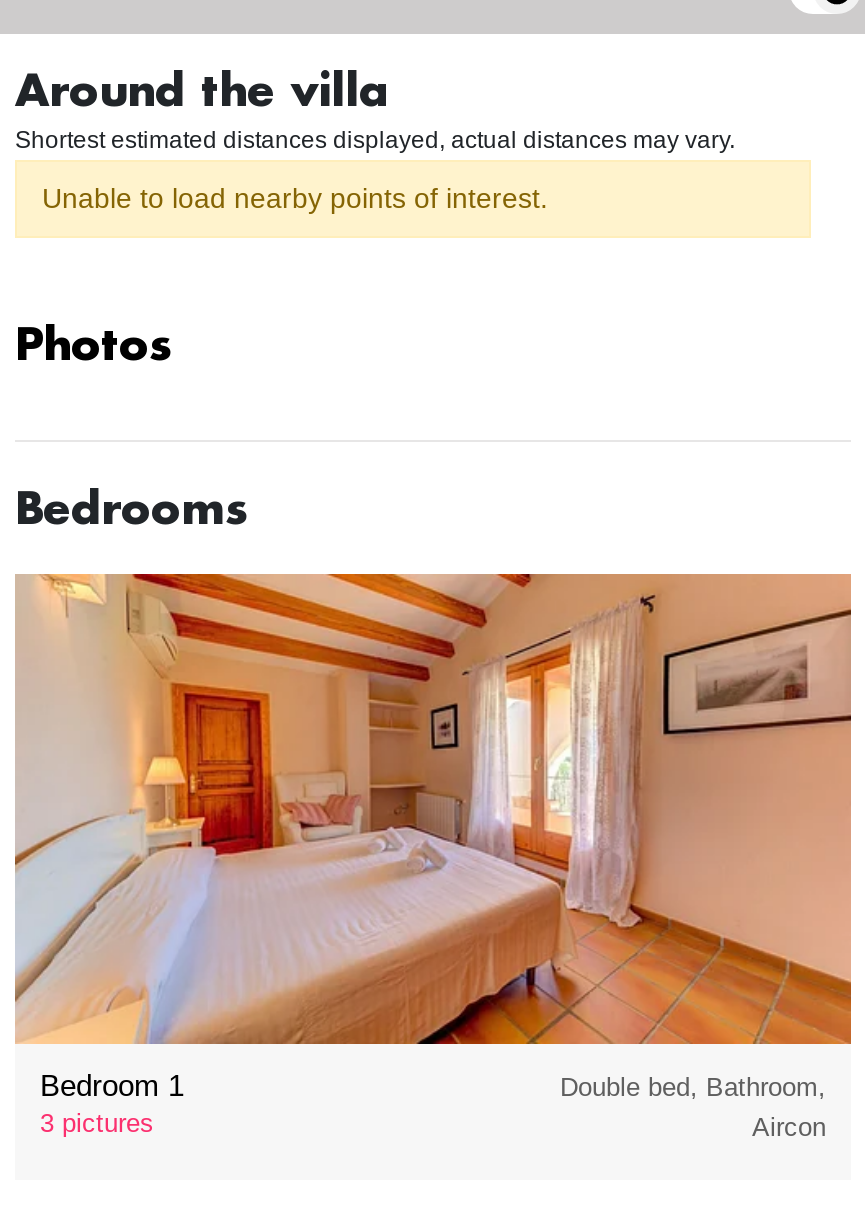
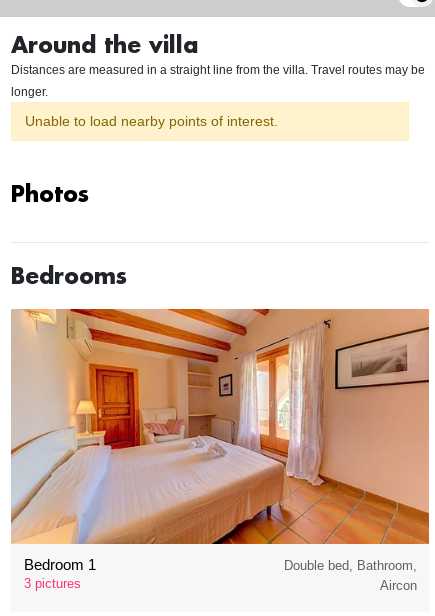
[15,125,735,153] Shortest estimated distances displayed, actual distances may vary. -> [11,63,425,99] Distances are measured in a straight line from the villa. Travel routes may be | longer.

